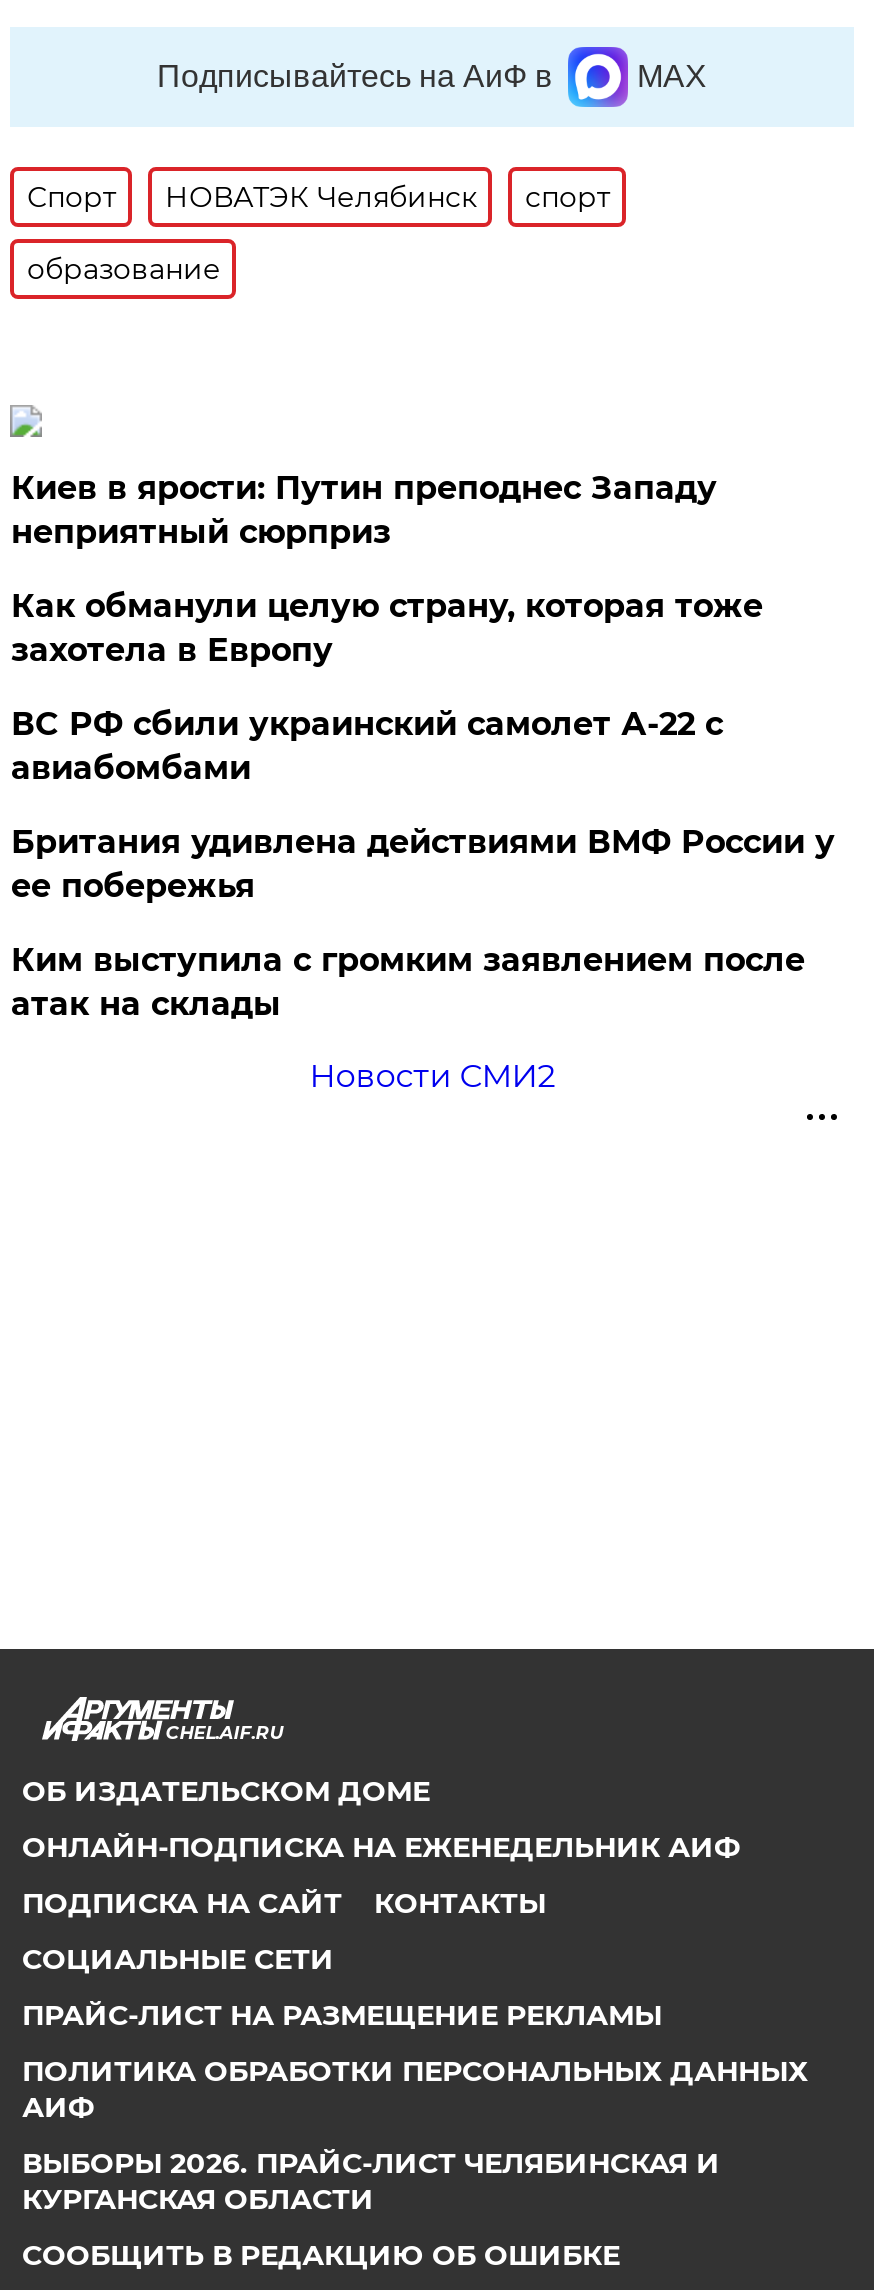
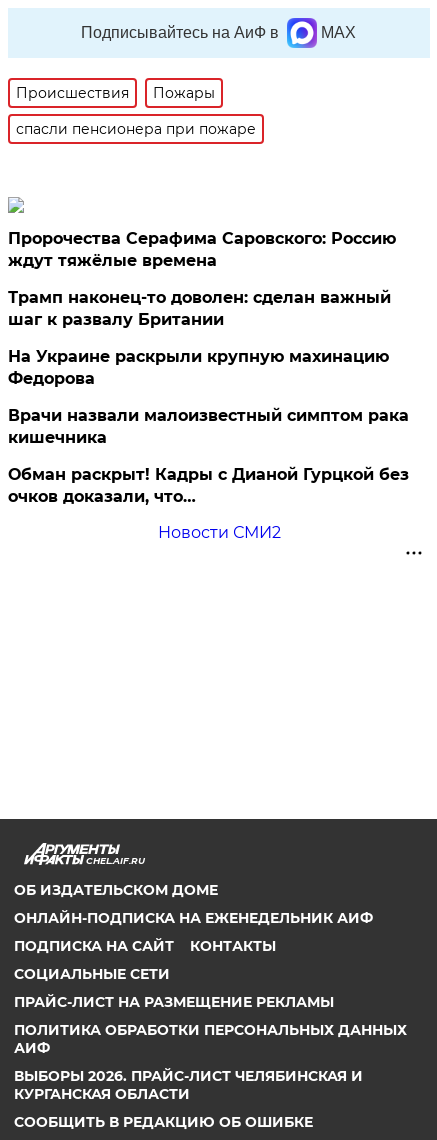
[27,179,611,215] Спорт | НОВАТЭК Челябинск | спорт -> [16,84,215,102] Происшествия | Пожары
[27,251,221,287] образование -> [16,120,256,138] спасли пенсионера при пожаре
[11,469,717,551] Киев в ярости: Путин преподнес Западу | неприятный сюрприз -> [8,229,396,270] Пророчества Серафима Саровского: Россию | ждут тяжёлые времена
[11,587,763,669] Как обманули целую страну, которая тоже | захотела в Европу -> [8,288,391,329] Трамп наконец-то доволен: сделан важный | шаг к развалу Британии
[11,705,723,787] ВС РФ сбили украинский самолет А-22 с | авиабомбами -> [8,347,389,388] На Украине раскрыли крупную махинацию | Федорова
[11,823,835,905] Британия удивлена действиями ВМФ России у | ее побережья -> [8,406,409,447] Врачи назвали малоизвестный симптом рака | кишечника
[11,941,805,1023] Ким выступила с громким заявлением после | атак на склады -> [8,465,409,506] Обман раскрыт! Кадры с Дианой Гурцкой без | очков доказали, что…

